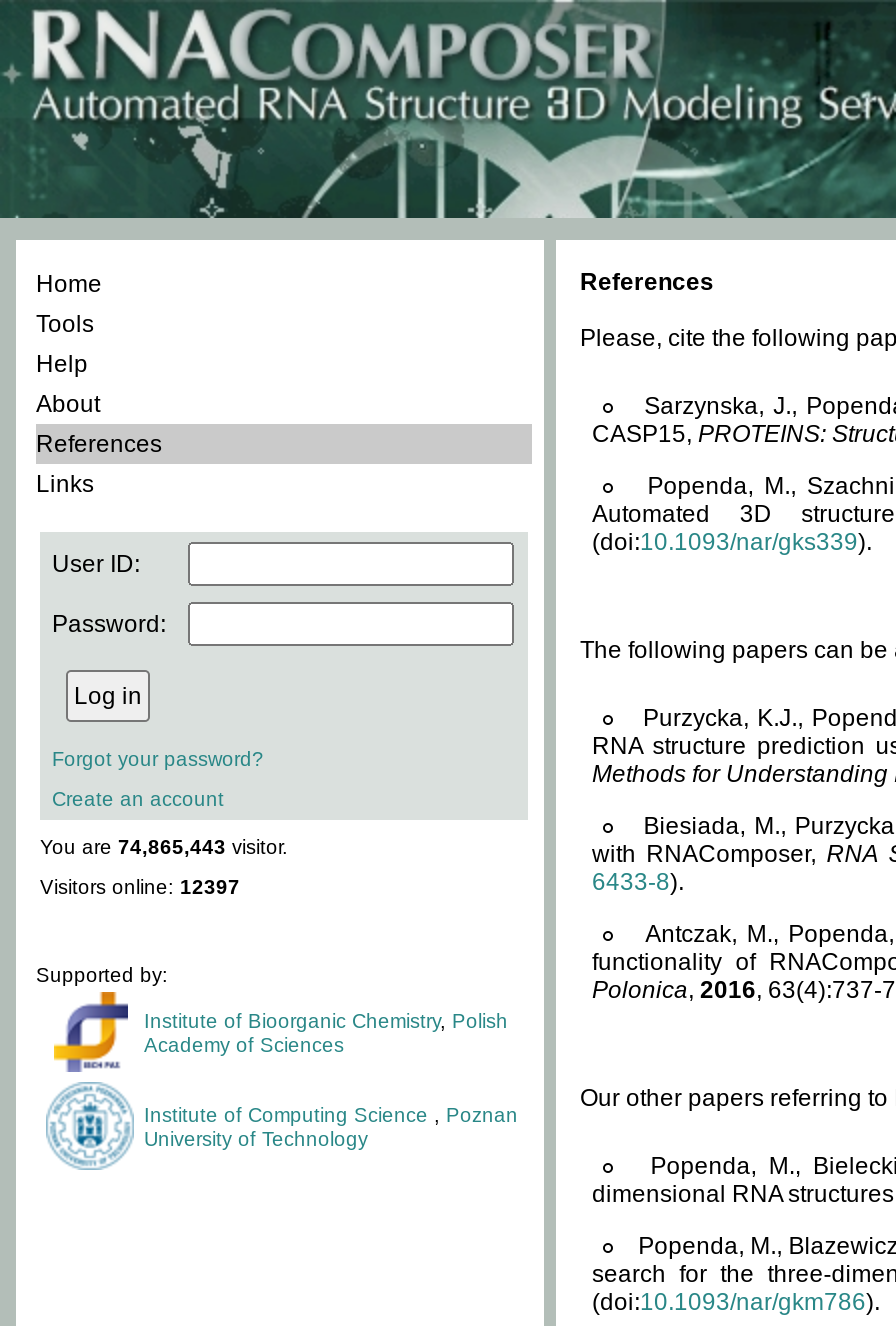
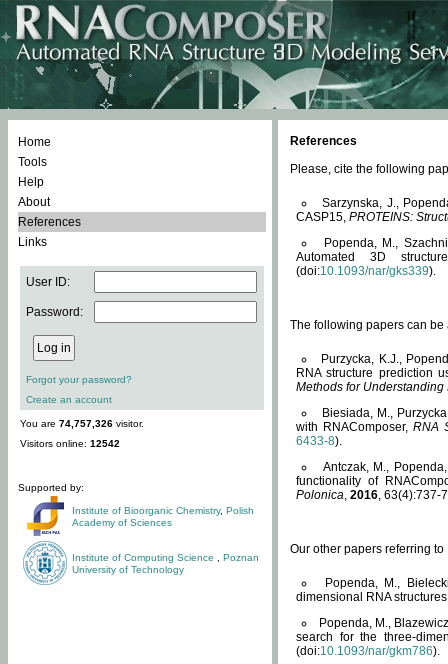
[40,836,288,858] You are 74,865,443 visitor. -> [20,418,144,429] You are 74,757,326 visitor.
[40,876,240,898] Visitors online: 12397 -> [20,438,120,449] Visitors online: 12542

